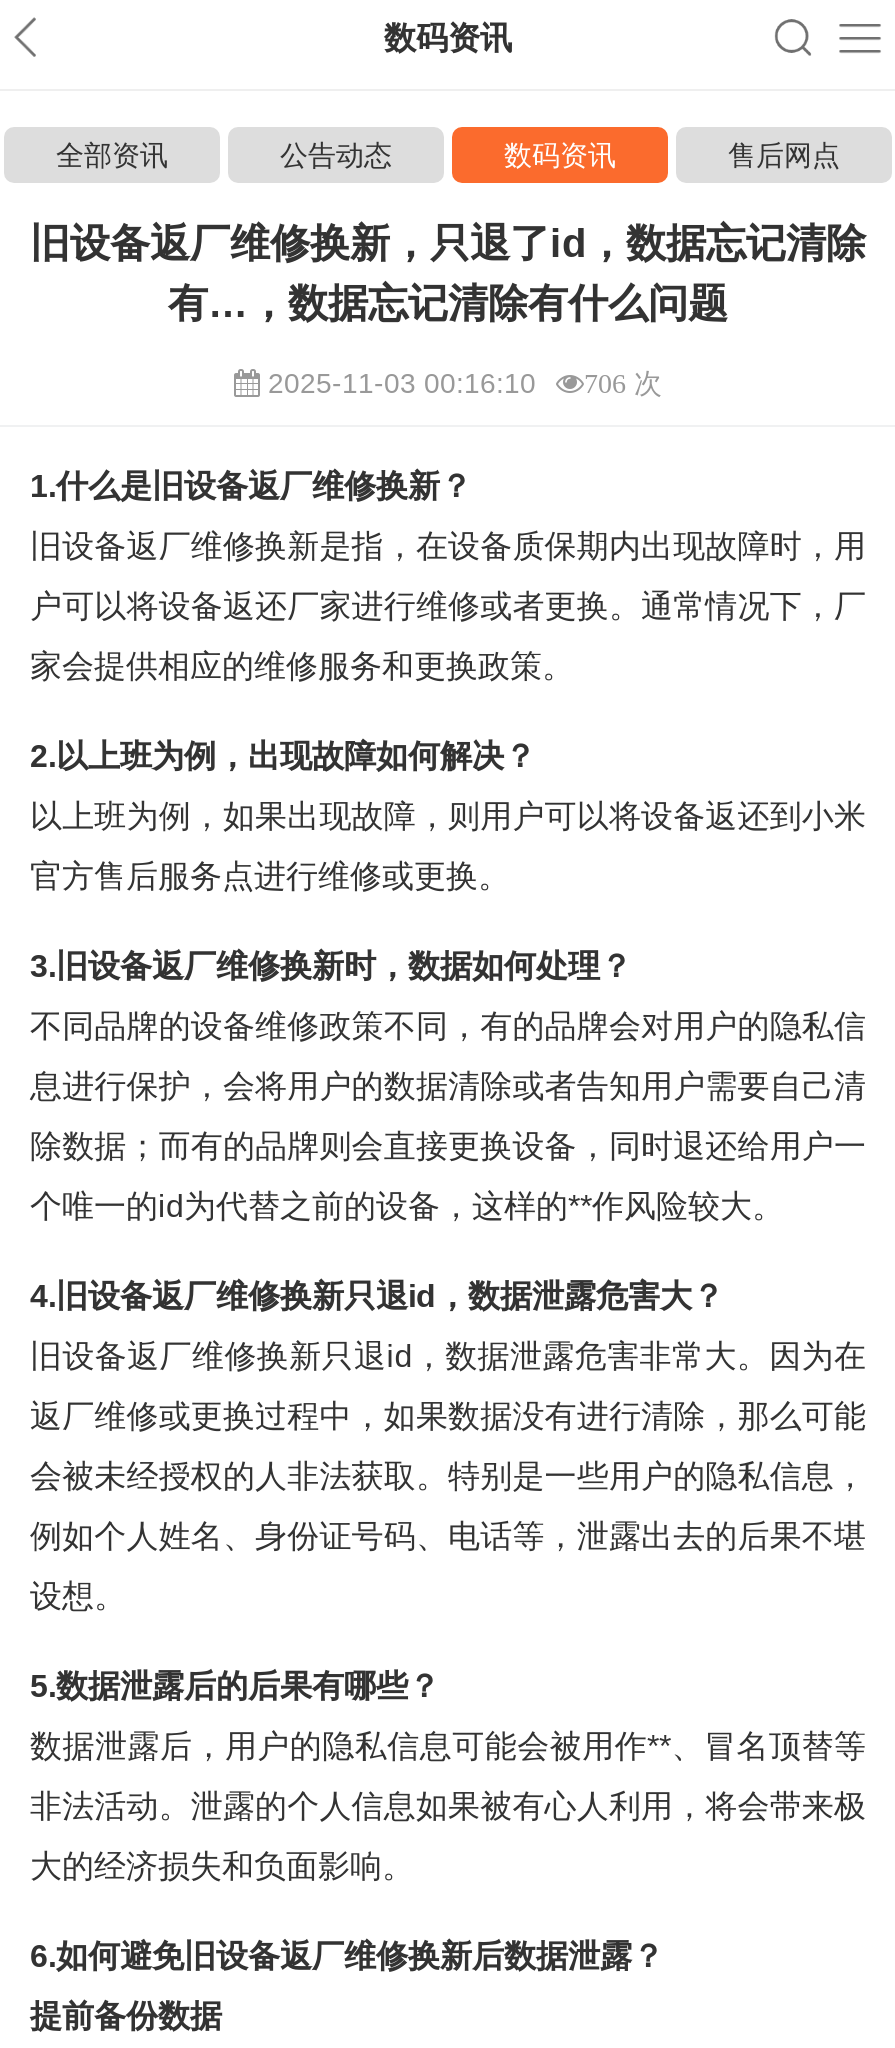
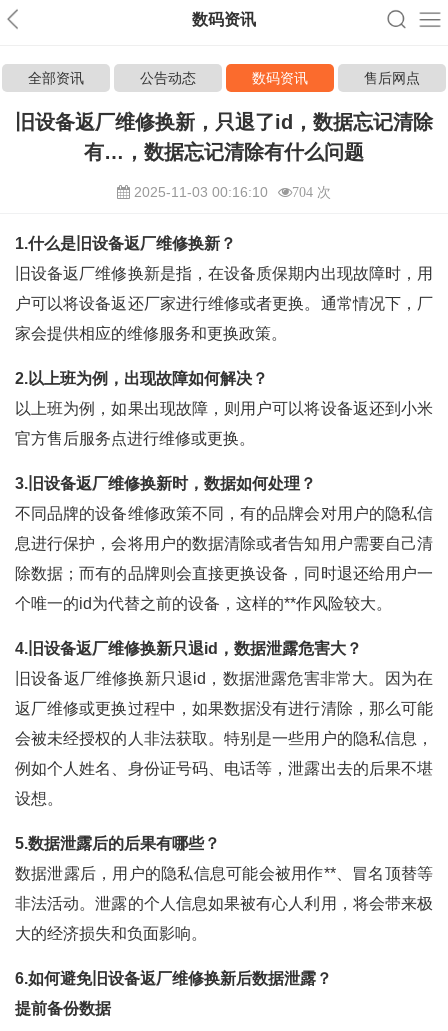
[260,367,662,399] 2025-11-03 00:16:10 706 次 -> [130,184,331,200] 2025-11-03 00:16:10 704 次

